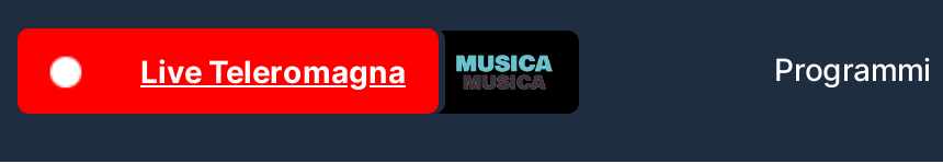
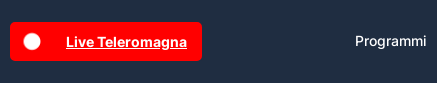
[443,31,579,114] [image] -> none

